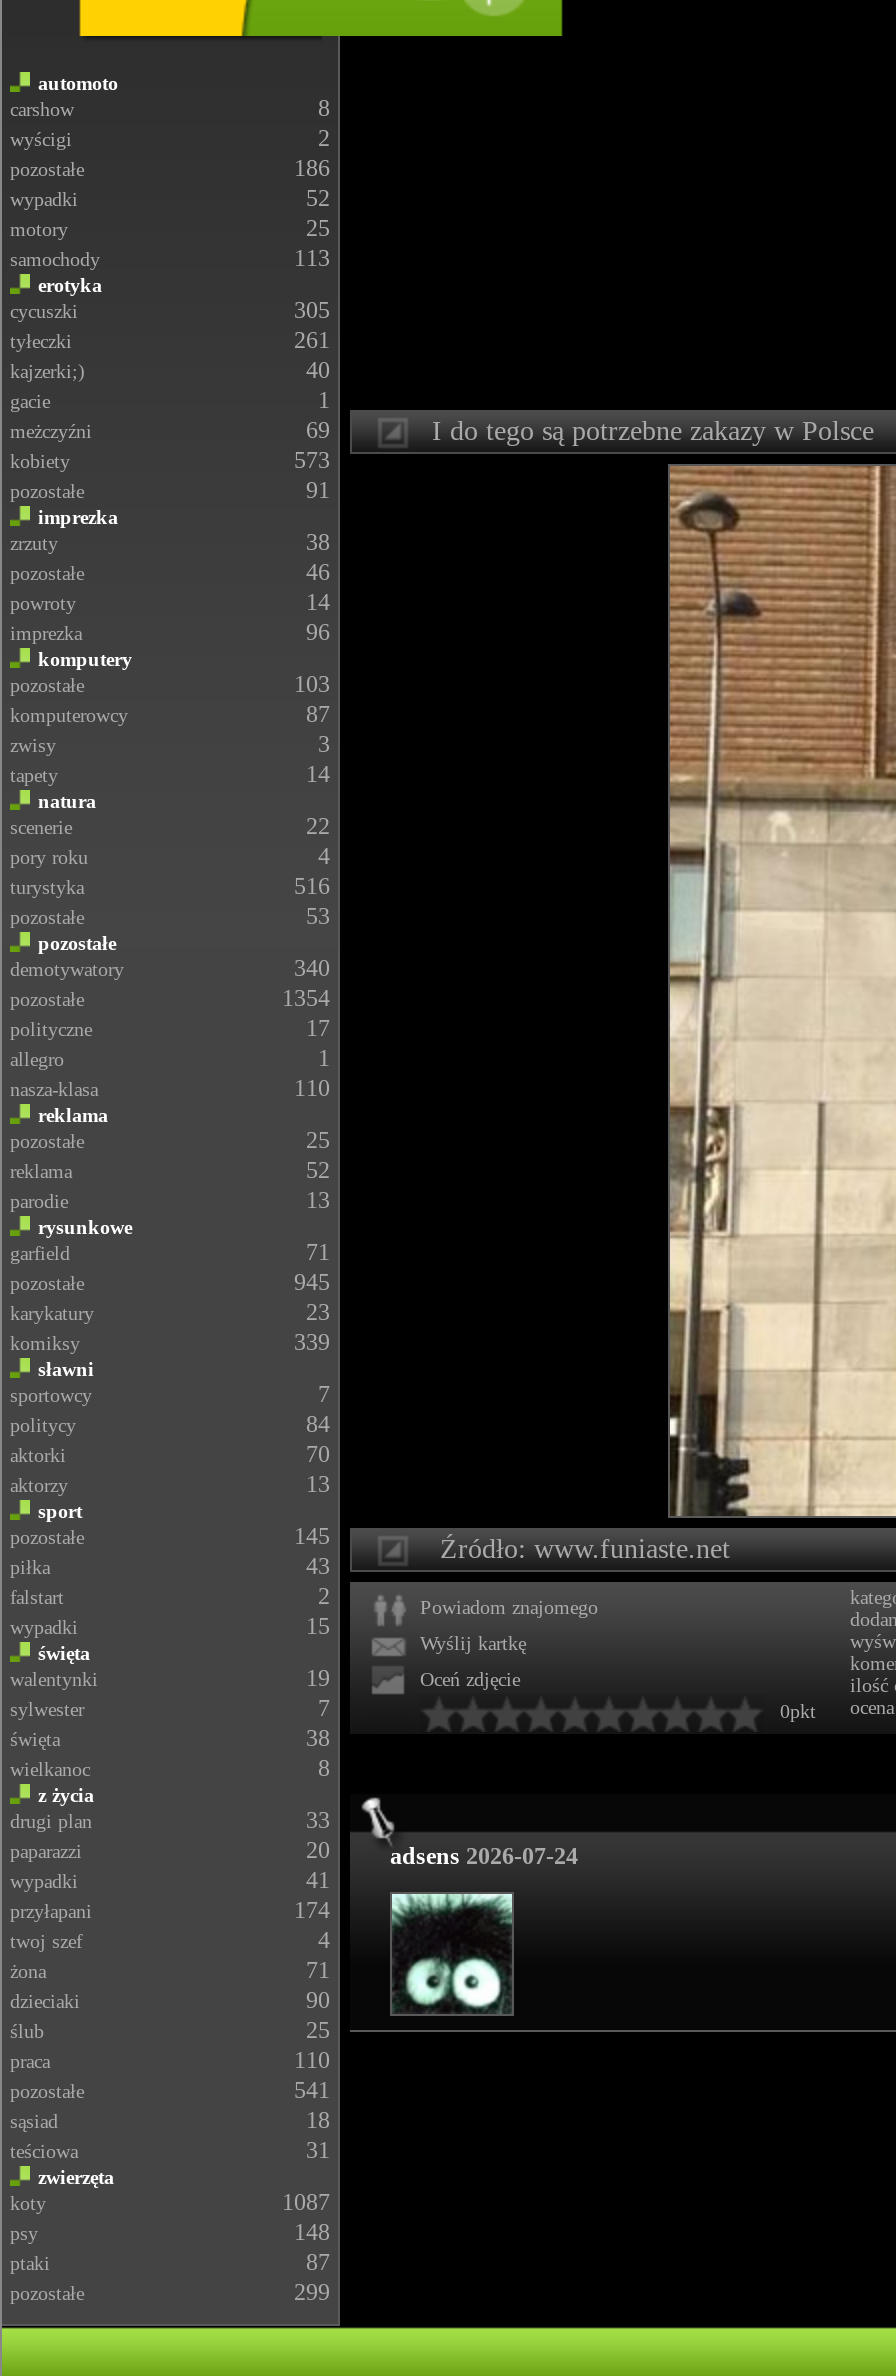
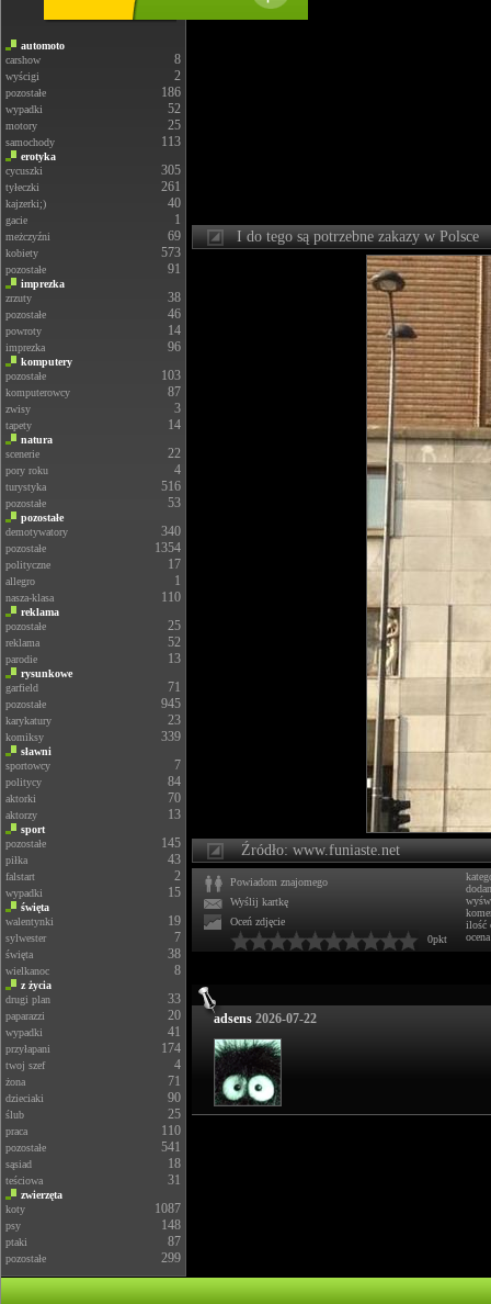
[390,1842,578,1870] adsens 2026-07-24 -> [214,1011,317,1026] adsens 2026-07-22

